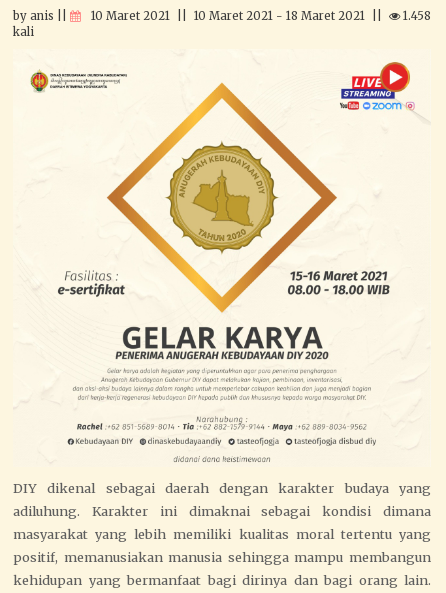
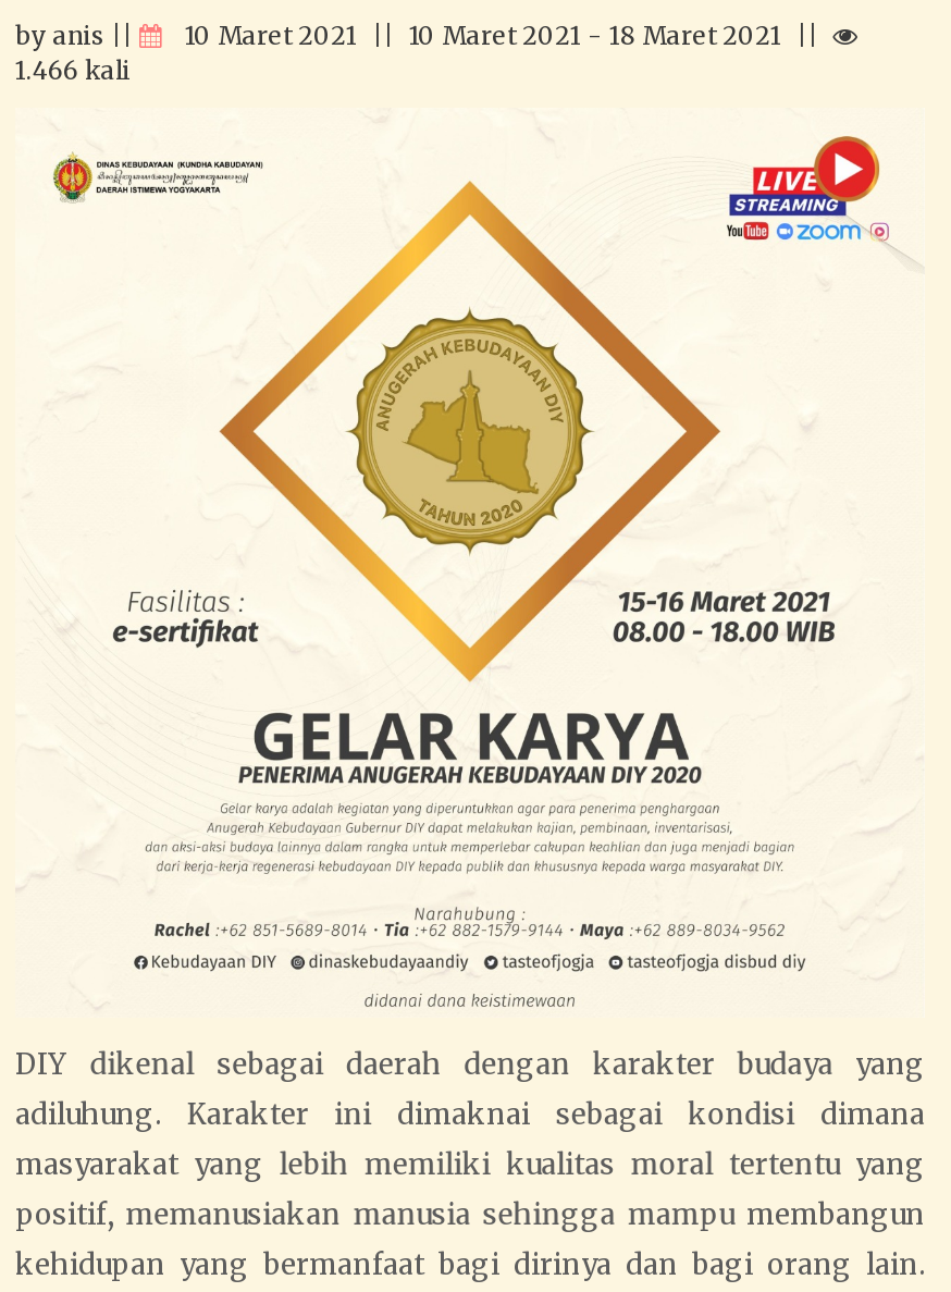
[13,9,431,39] 1.458 | kali -> [15,56,131,86] 1.466 kali

